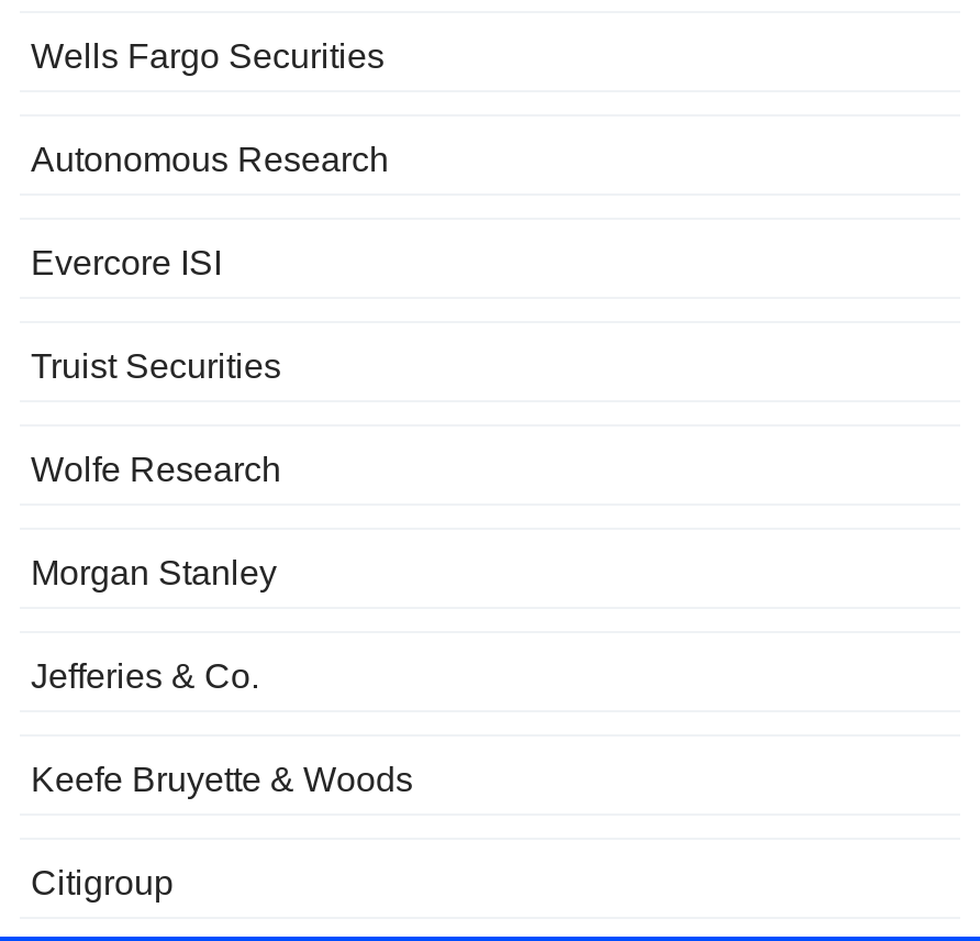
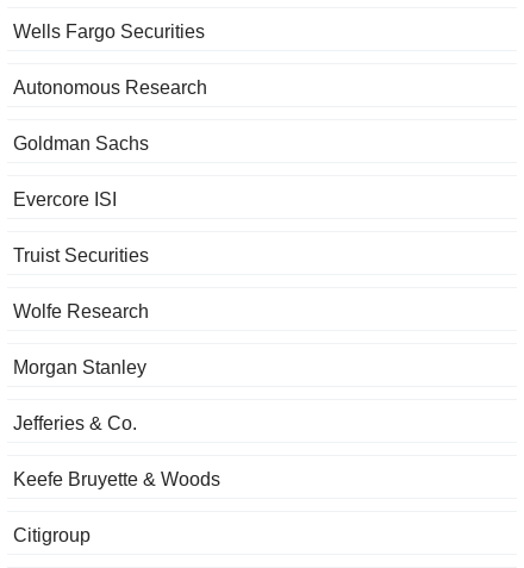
none -> [13,134,149,154] Goldman Sachs

